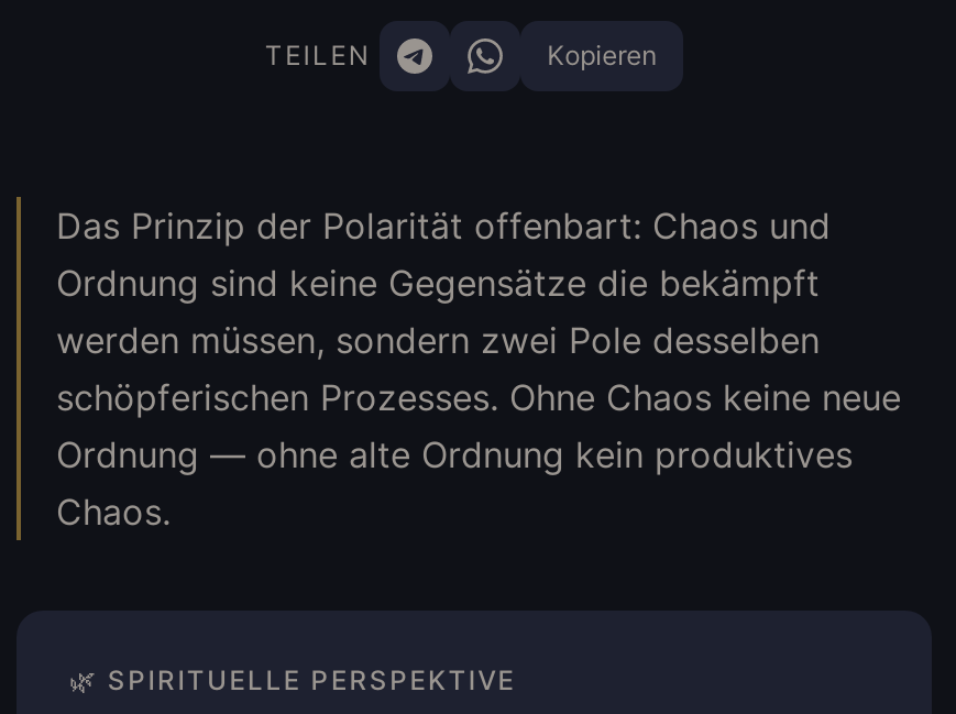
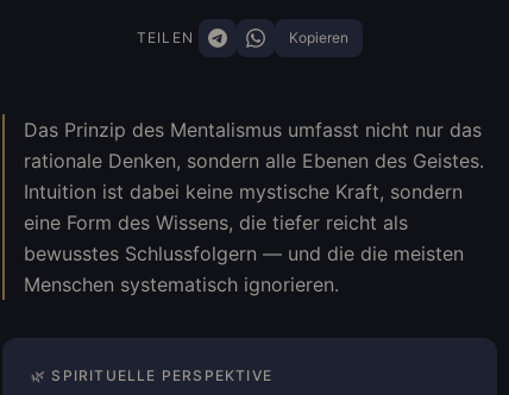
[56,204,901,534] Das Prinzip der Polarität offenbart: Chaos und | Ordnung sind keine Gegensätze die bekämpft | werden müssen, sondern zwei Pole desselben | schöpferischen Prozesses. Ohne Chaos keine neue | Ordnung — ohne alte Ordnung kein produktives | Chaos. -> [24,118,484,296] Das Prinzip des Mentalismus umfasst nicht nur das | rationale Denken, sondern alle Ebenen des Geistes. | Intuition ist dabei keine mystische Kraft, sondern | eine Form des Wissens, die tiefer reicht als | bewusstes Schlussfolgern — und die die meisten | Menschen systematisch ignorieren.

